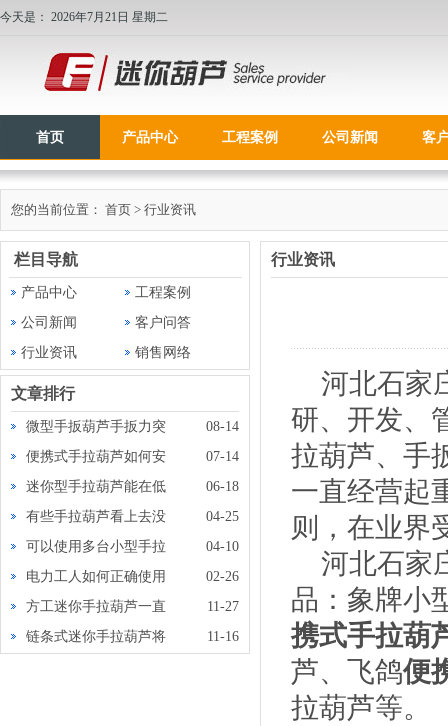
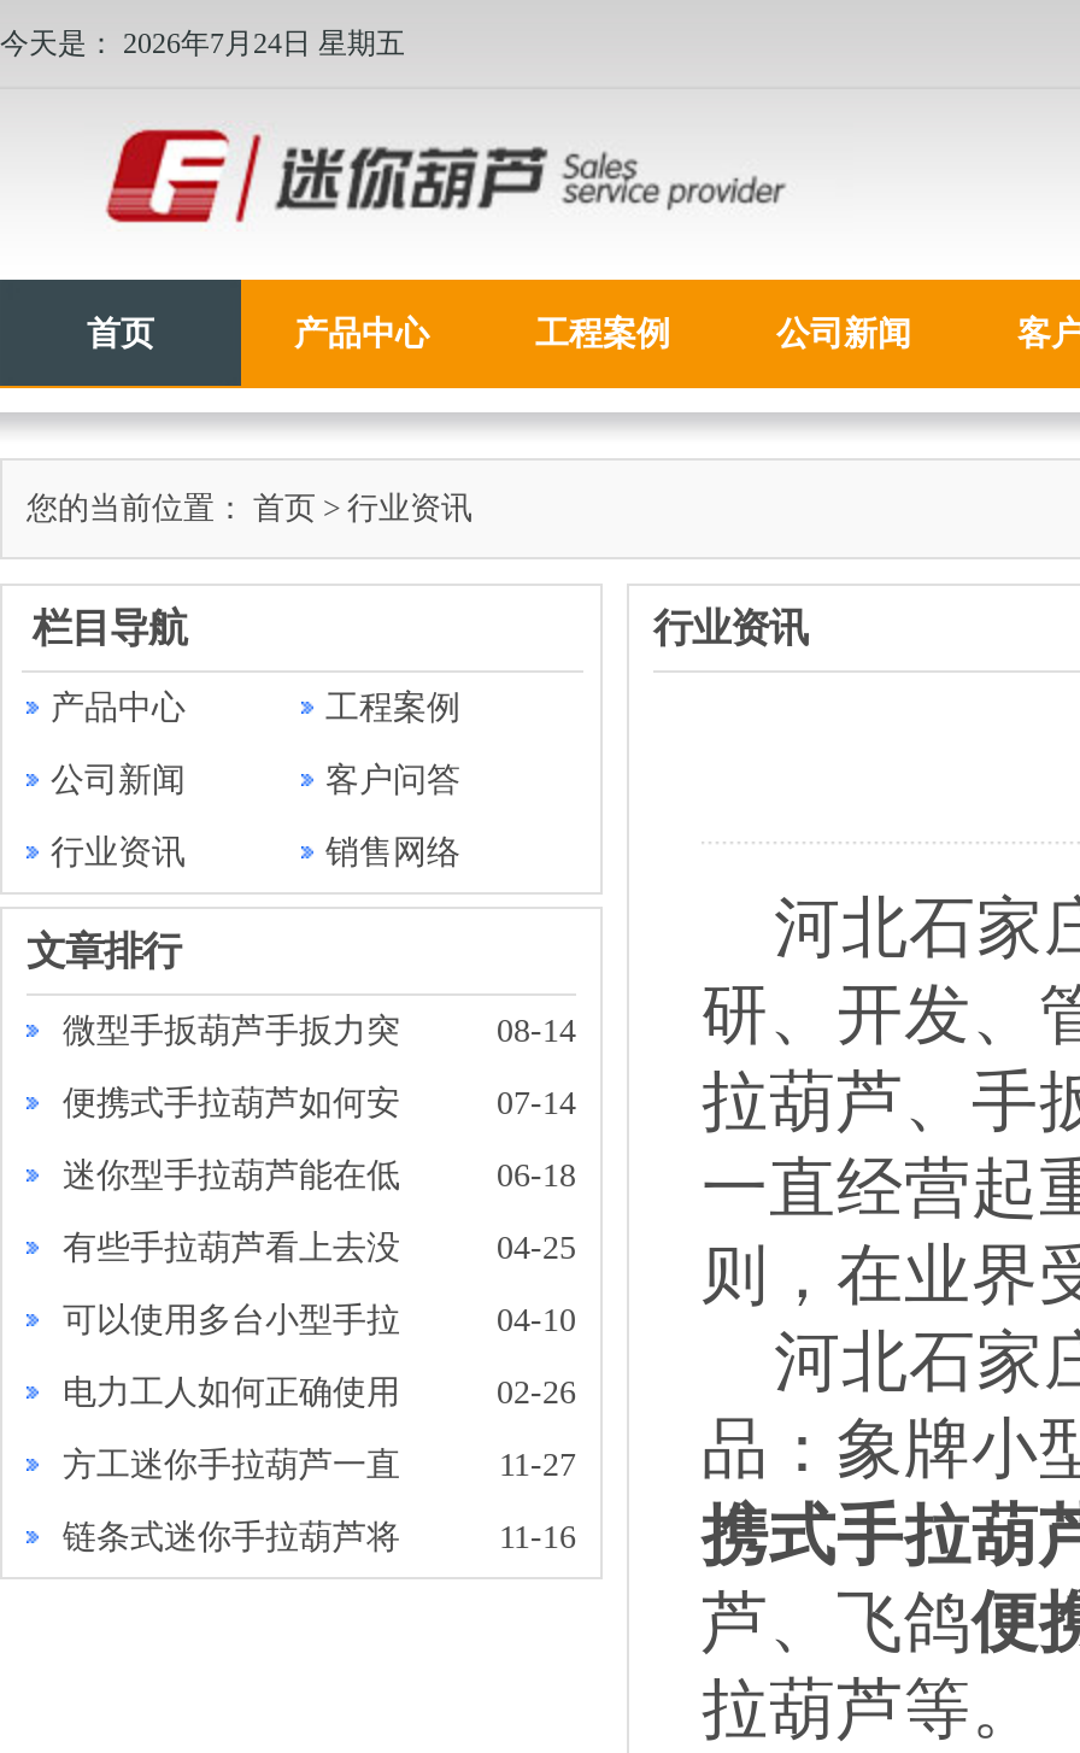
[0,10,168,24] 今天是：2026年7月21日 星期二 -> [0,27,405,60] 今天是：2026年7月24日 星期五

